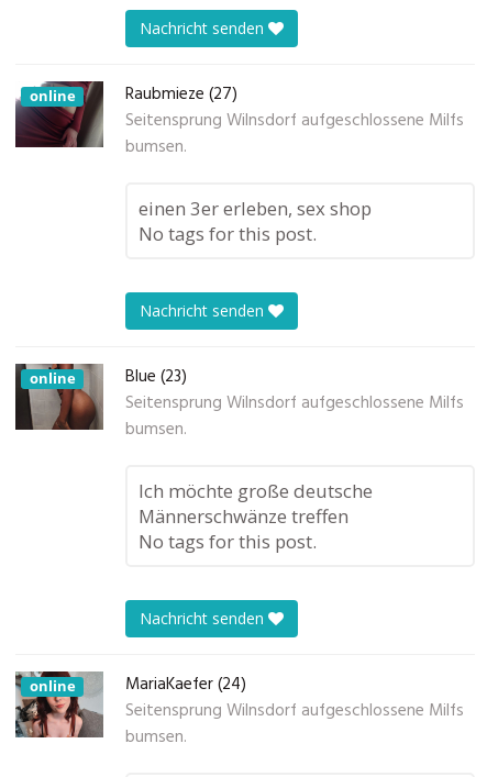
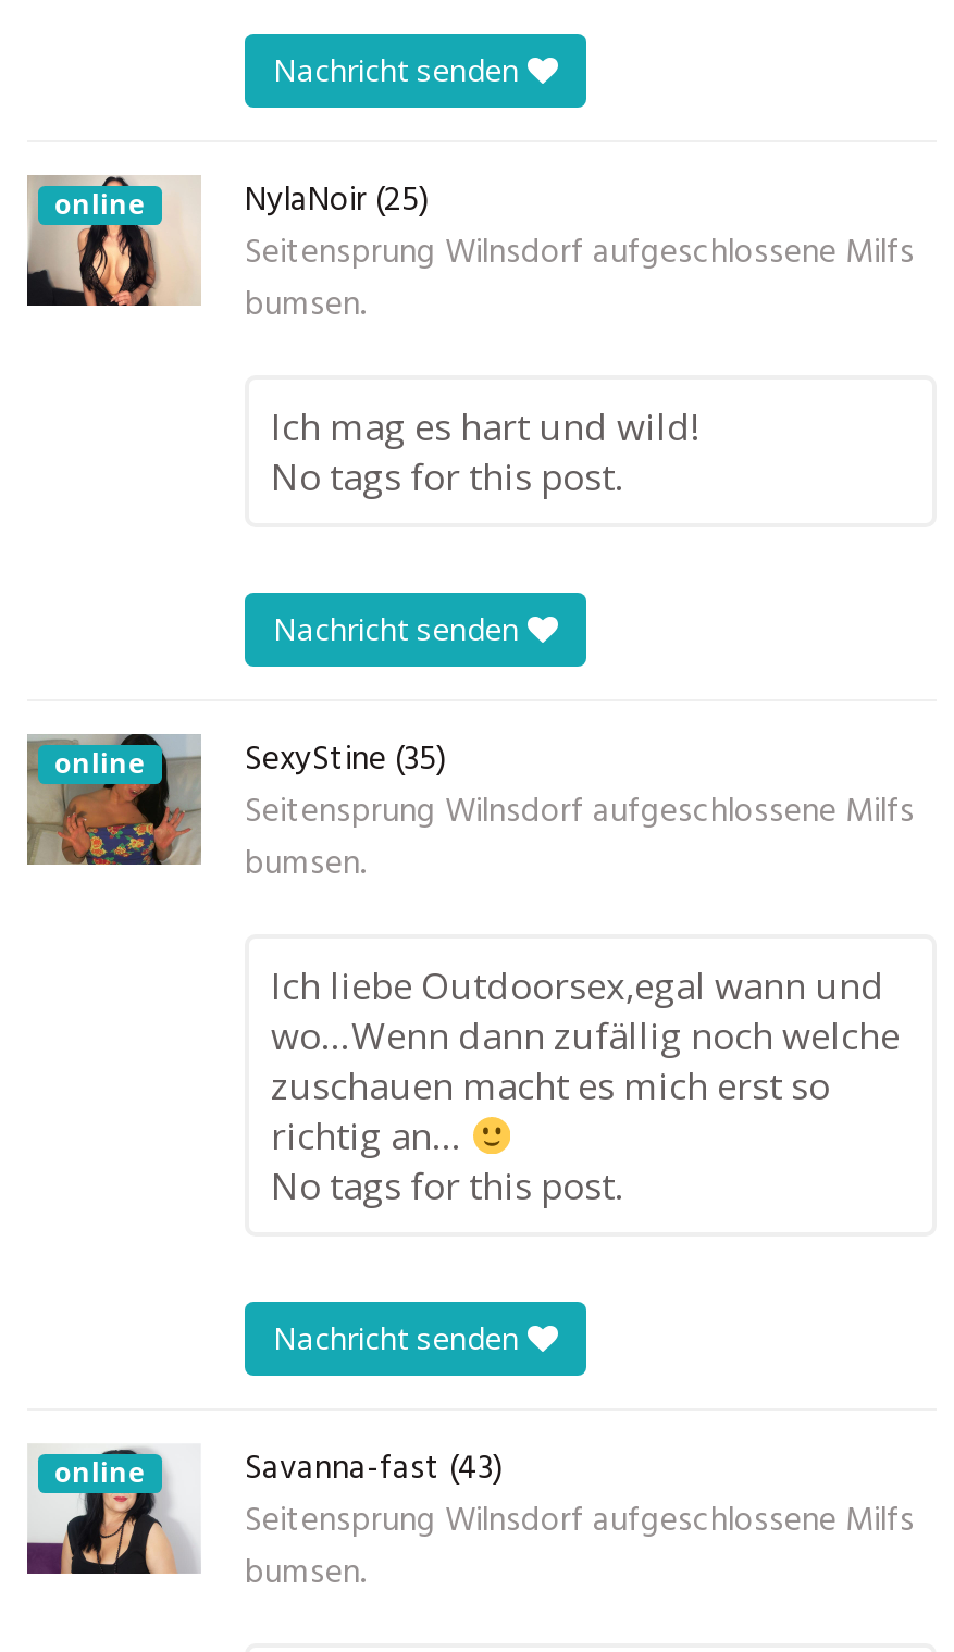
[15,80,237,148] [image] | Raubmieze (27) -> [27,175,430,308] [image] | NylaNoir (25)
[139,196,372,221] einen 3er erleben, sex shop -> [271,401,699,451] Ich mag es hart und wild!
[14,364,187,430] [image] | Blue (23) -> [25,734,447,867] [image] | SexyStine (35)
[139,478,373,529] Ich möchte große deutsche | Männerschwänze treffen -> [271,960,900,1160] Ich liebe Outdoorsex,egal wann und | wo…Wenn dann zufällig noch welche | zuschauen macht es mich erst so | richtig an…
[14,670,246,739] [image] | MariaKaefer (24) -> [27,1443,504,1576] [image] | Savanna-fast (43)

